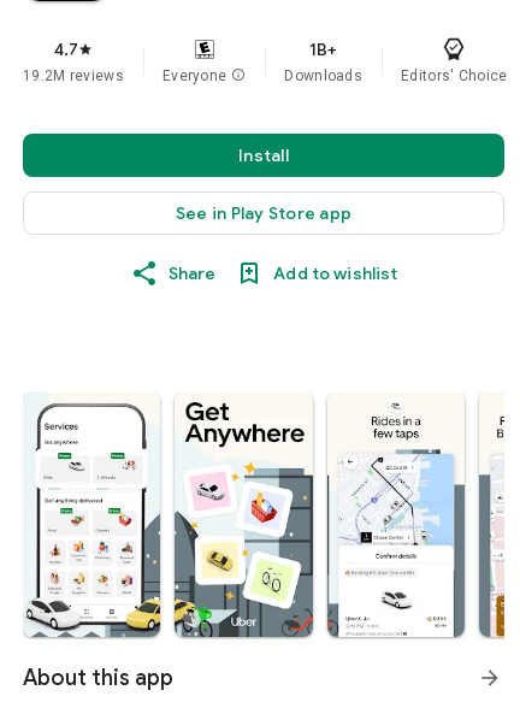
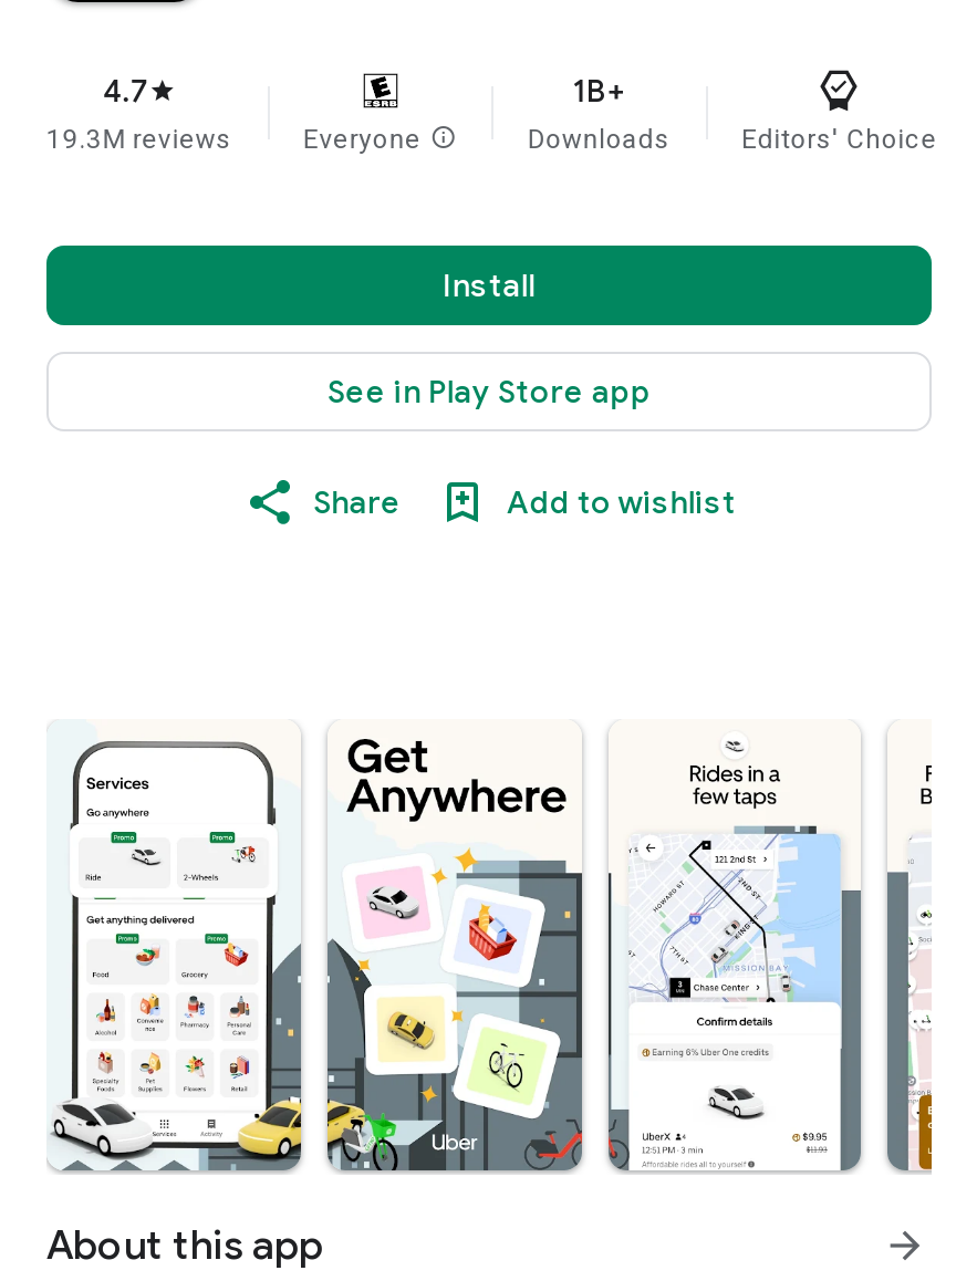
[23,67,124,84] 19.2M reviews -> [46,124,232,155] 19.3M reviews

